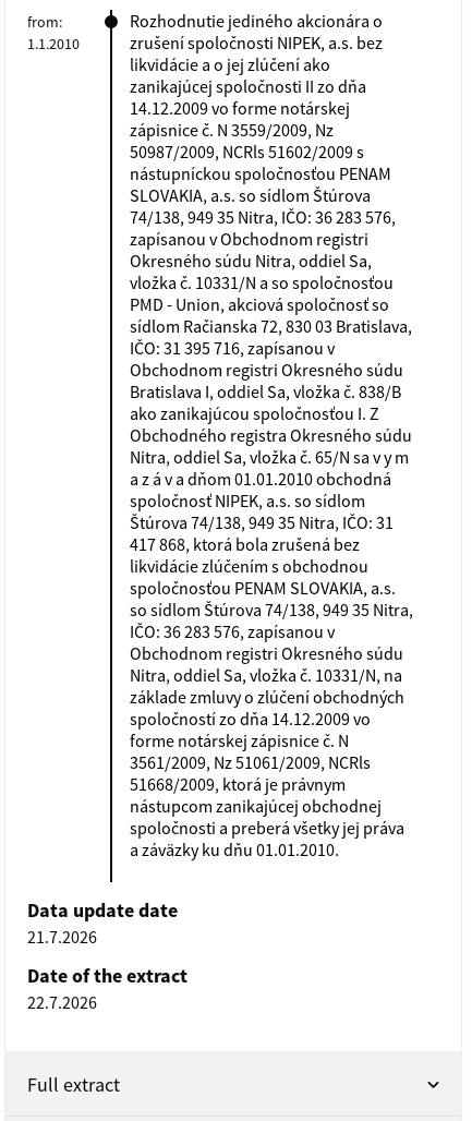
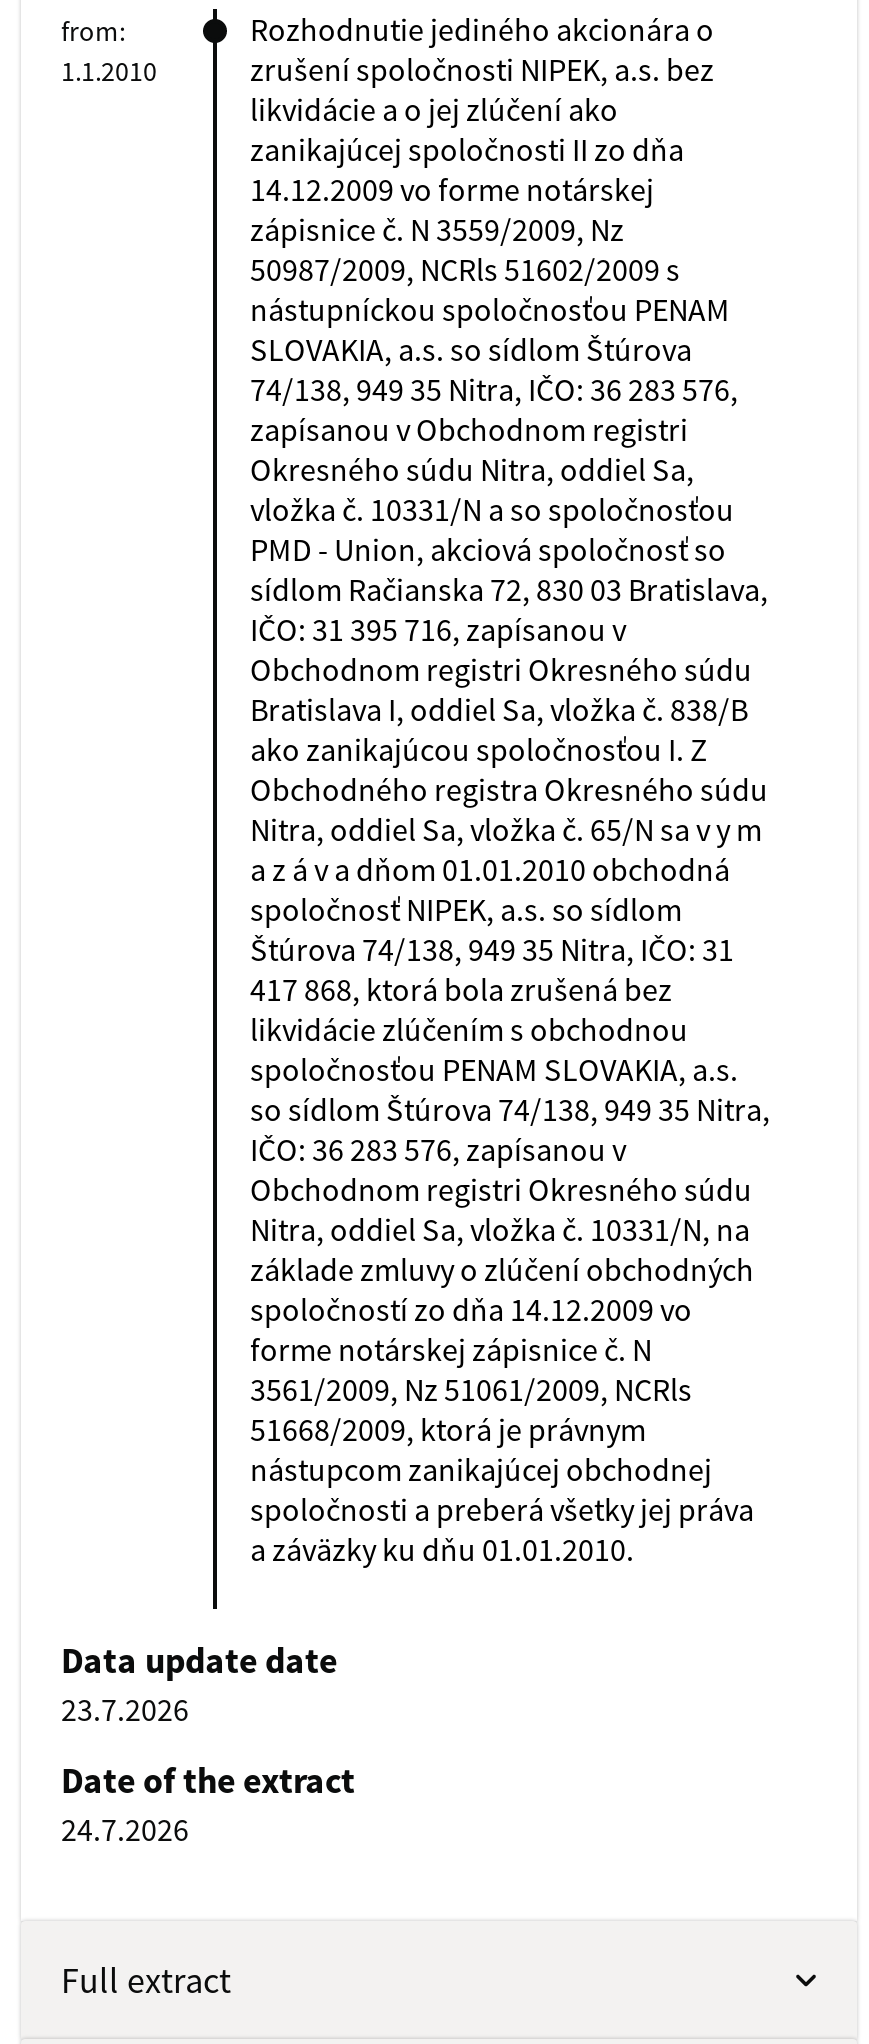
[27,926,97,948] 21.7.2026 -> [61,1689,189,1729] 23.7.2026
[27,991,97,1013] 22.7.2026 -> [61,1809,189,1849] 24.7.2026

